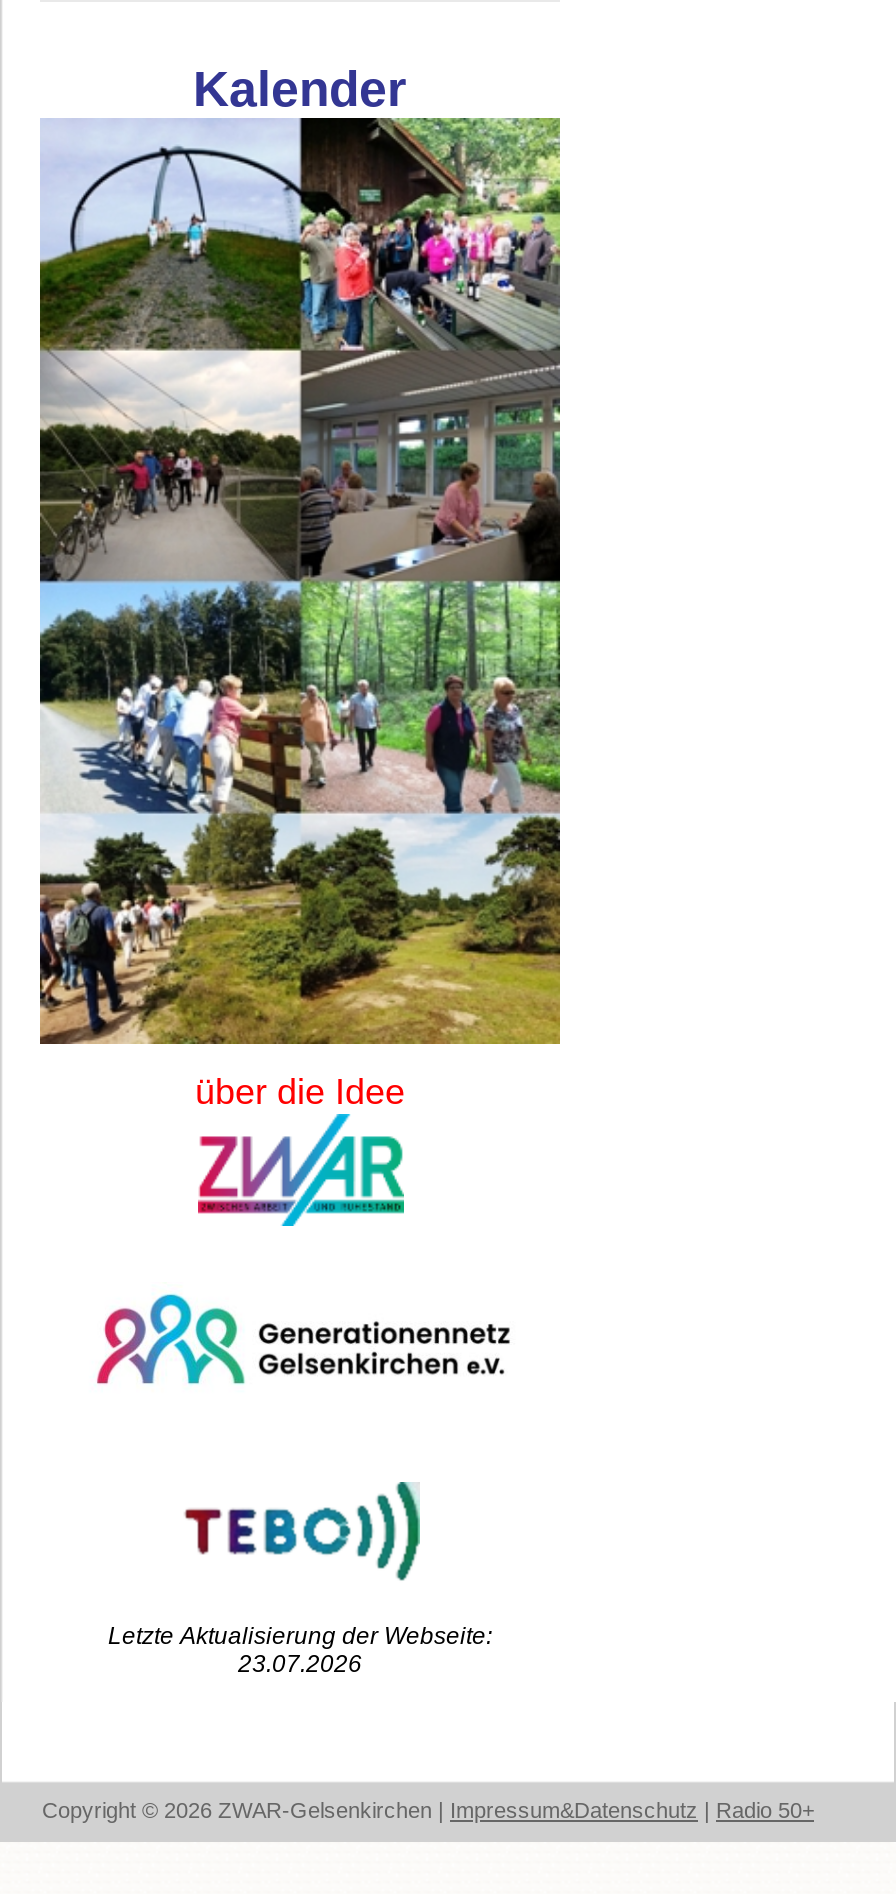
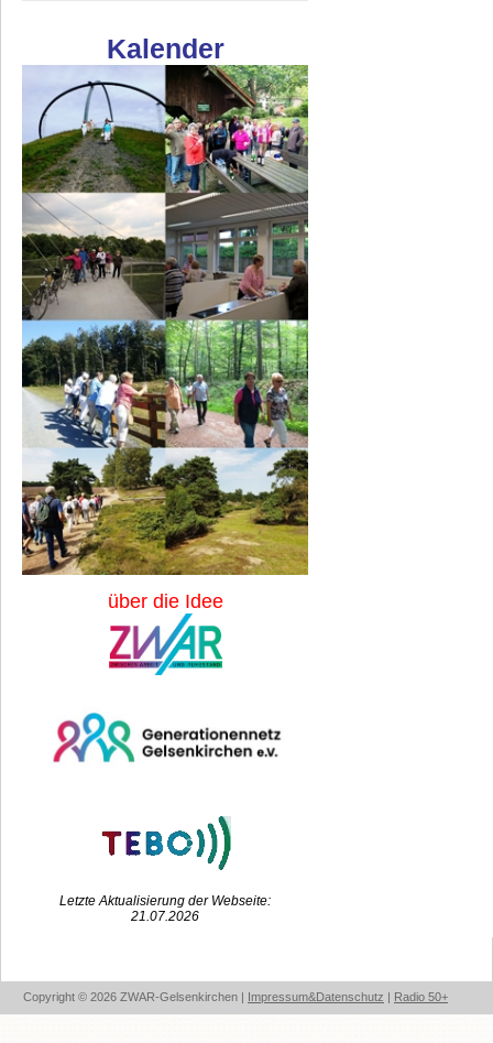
[238,1649,362,1677] 23.07.2026 -> [131,908,199,924] 21.07.2026

